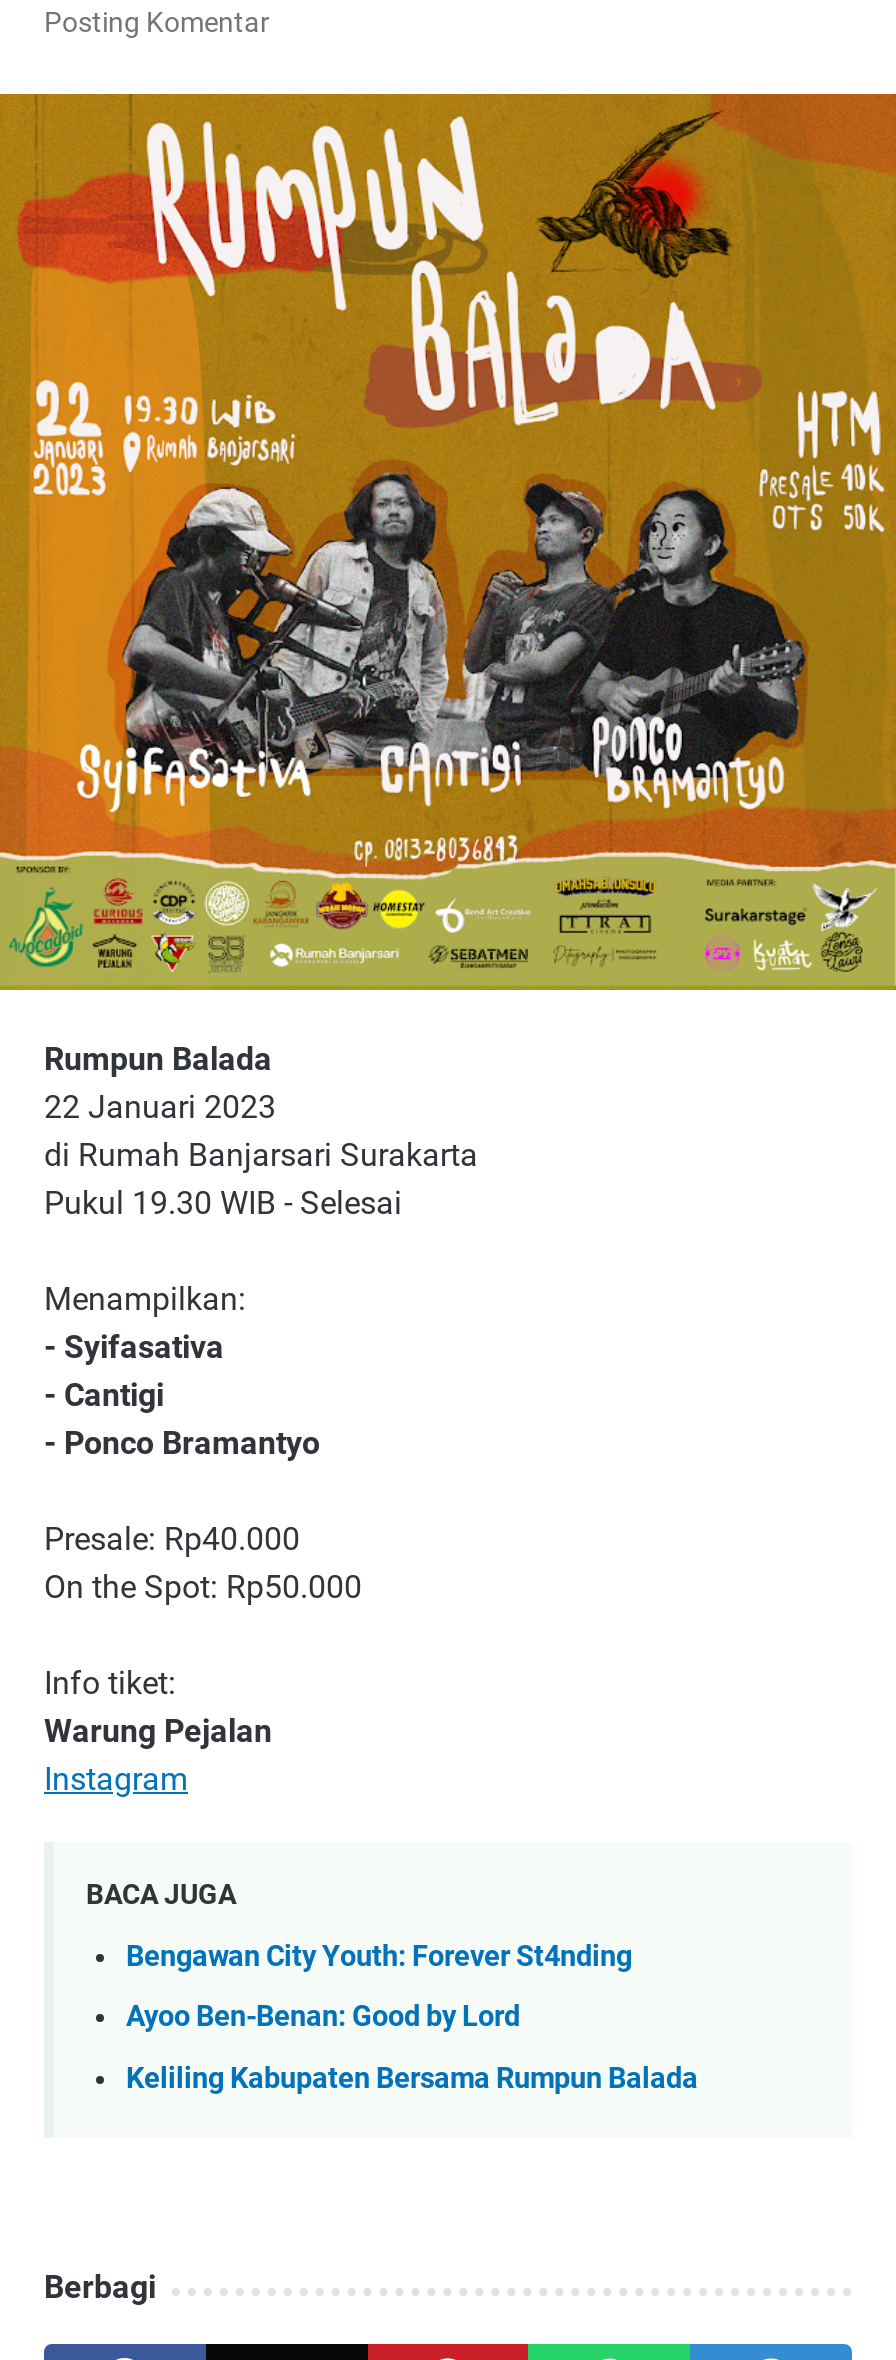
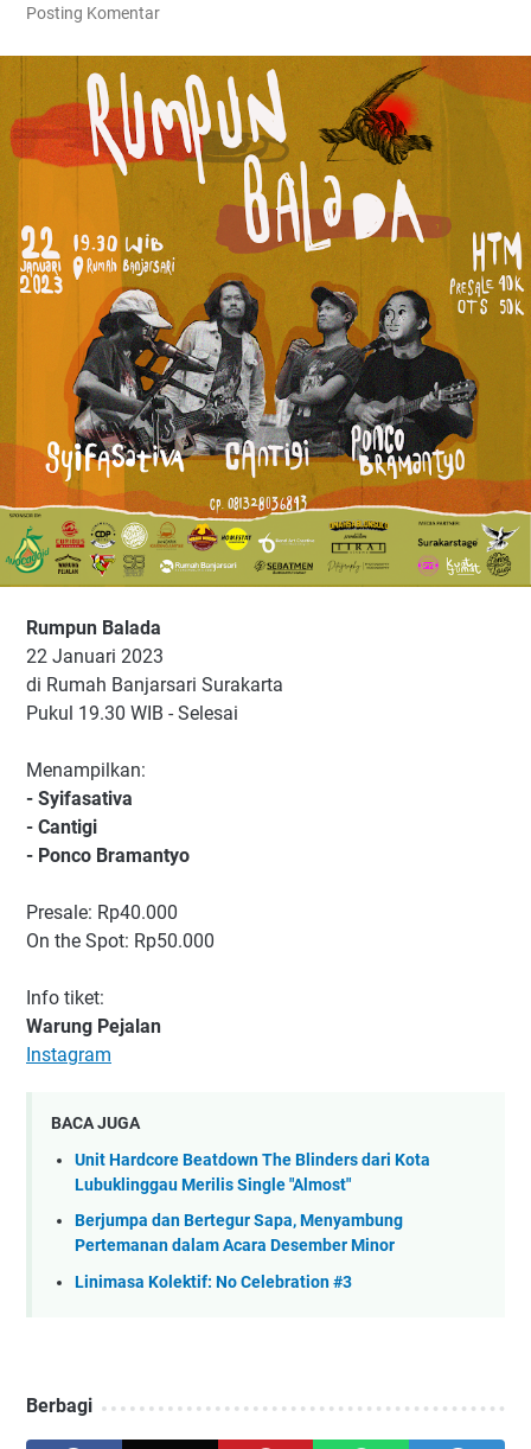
[126,1940,632,1974] Bengawan City Youth: Forever St4nding -> [75,1150,430,1195] Unit Hardcore Beatdown The Blinders dari Kota | Lubuklinggau Merilis Single "Almost"
[126,2001,520,2035] Ayoo Ben-Benan: Good by Lord -> [75,1211,403,1256] Berjumpa dan Bertegur Sapa, Menyambung | Pertemanan dalam Acara Desember Minor
[126,2062,698,2096] Keliling Kabupaten Bersama Rumpun Balada -> [75,1272,352,1292] Linimasa Kolektif: No Celebration #3

